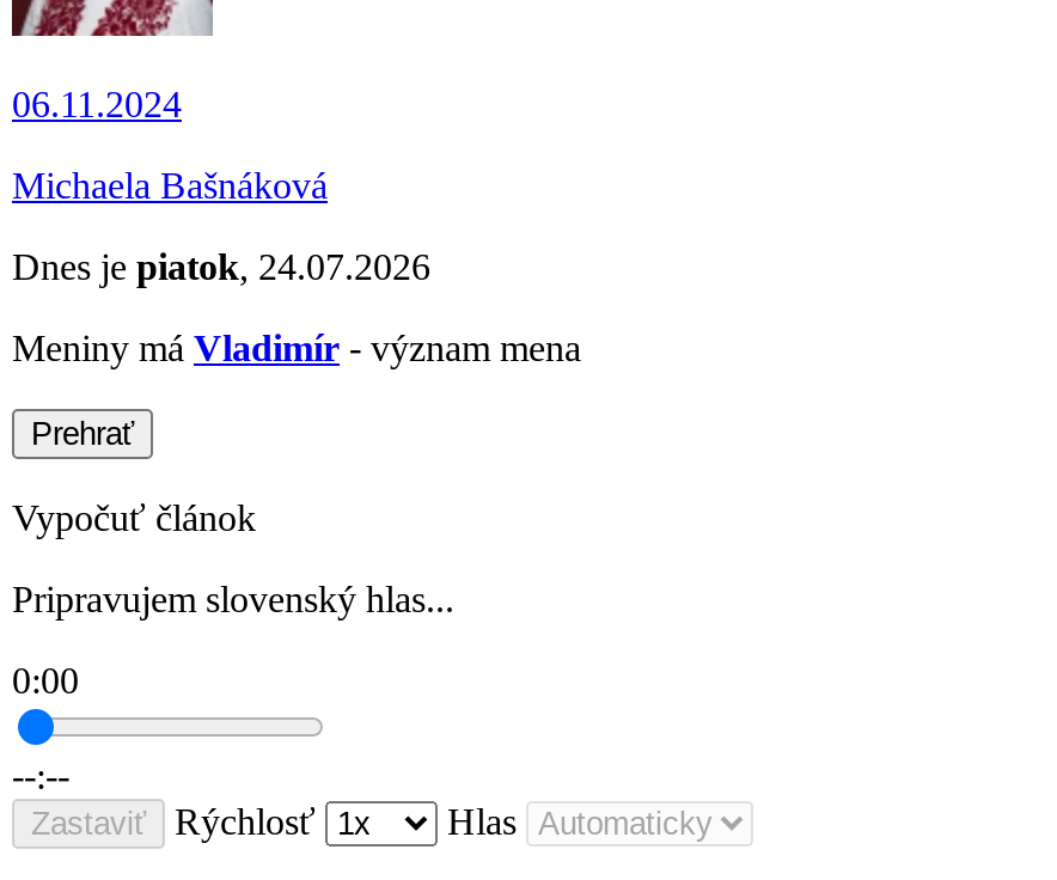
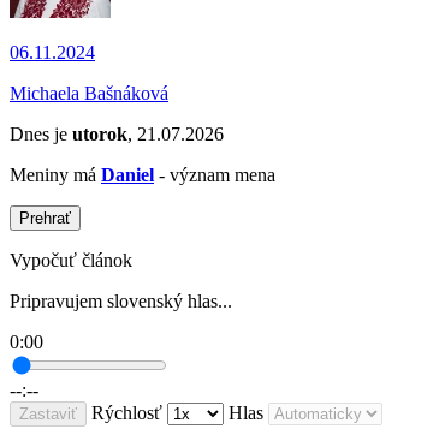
[12,247,430,288] Dnes je piatok, 24.07.2026 -> [10,124,224,145] Dnes je utorok, 21.07.2026
[12,329,581,369] Meniny má Vladimír - význam mena -> [10,165,275,186] Meniny má Daniel - význam mena

